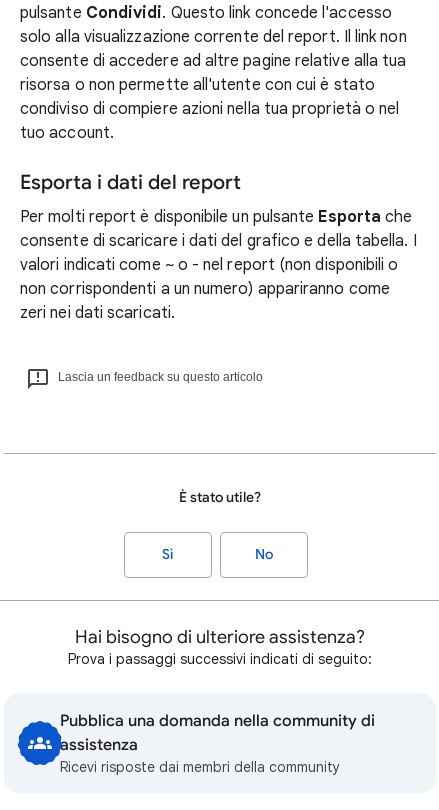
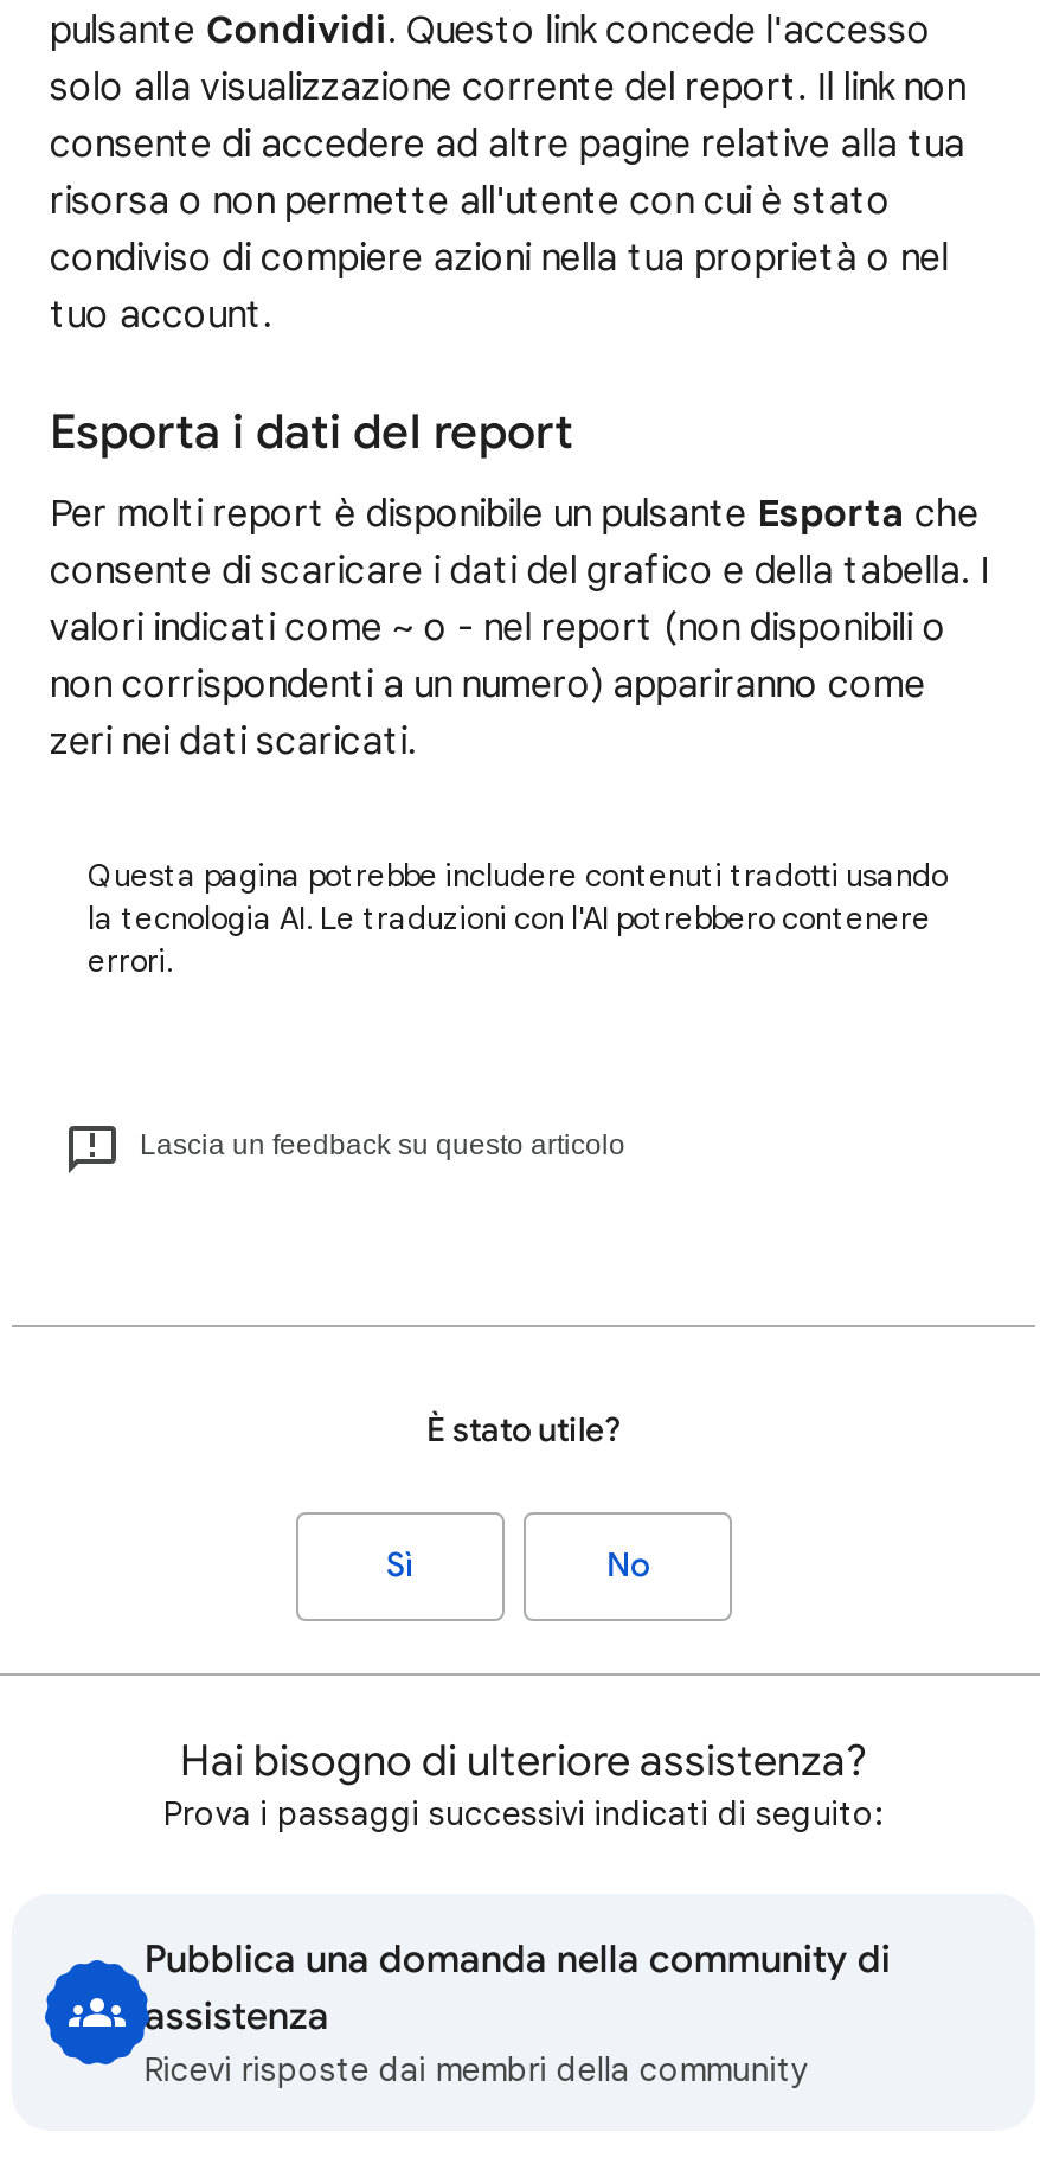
none -> [88,856,948,981] Questa pagina potrebbe includere contenuti tradotti usando | la tecnologia AI. Le traduzioni con l'AI potrebbero contenere | errori.

